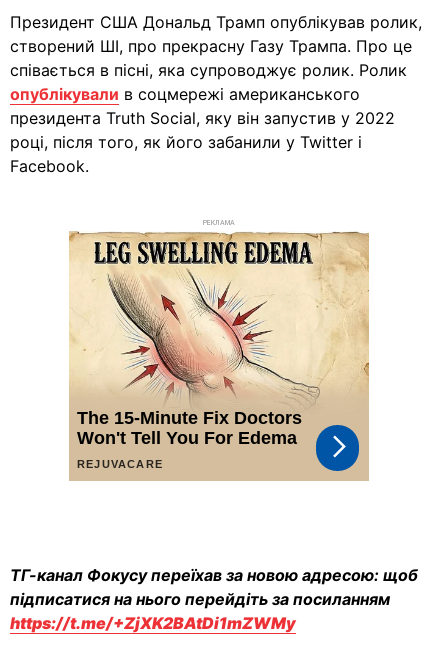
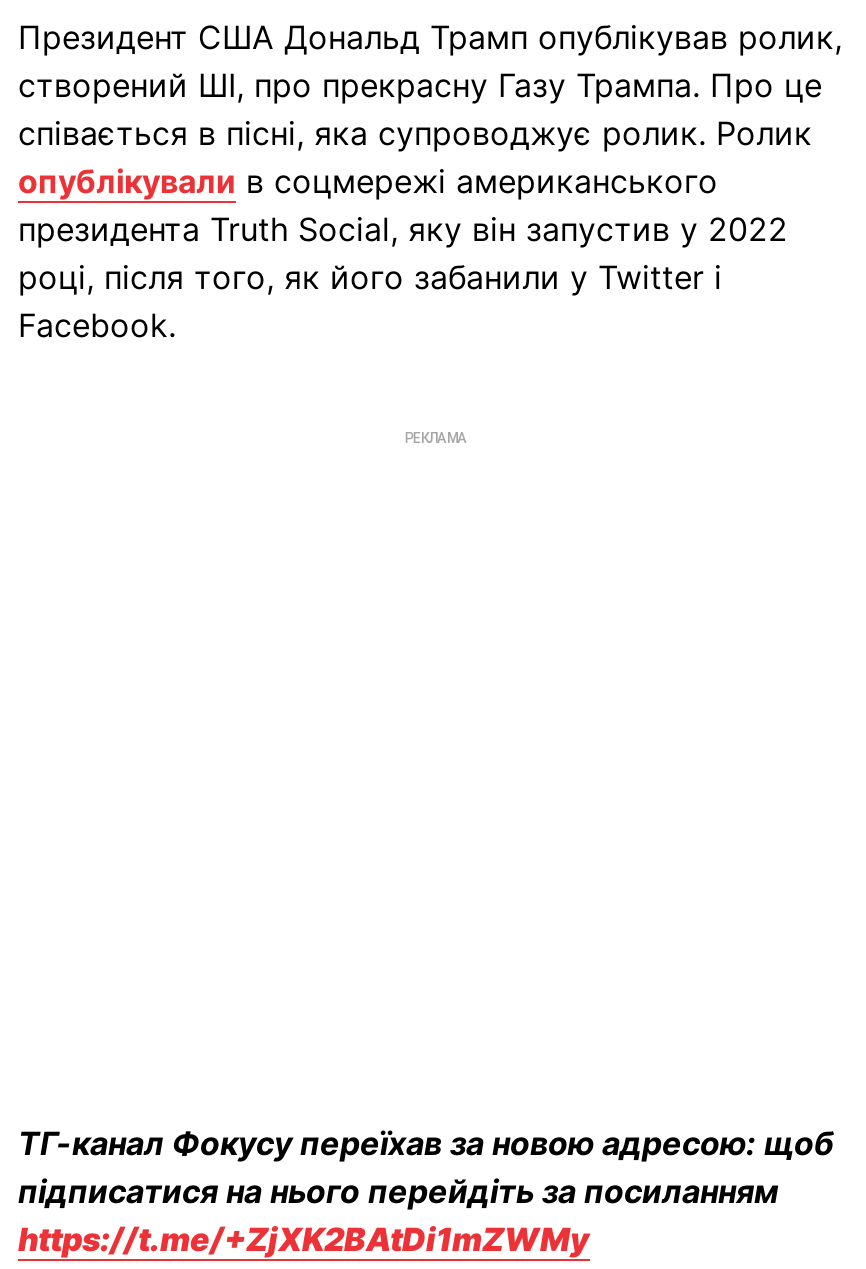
[68,230,370,482] [image] -> none

